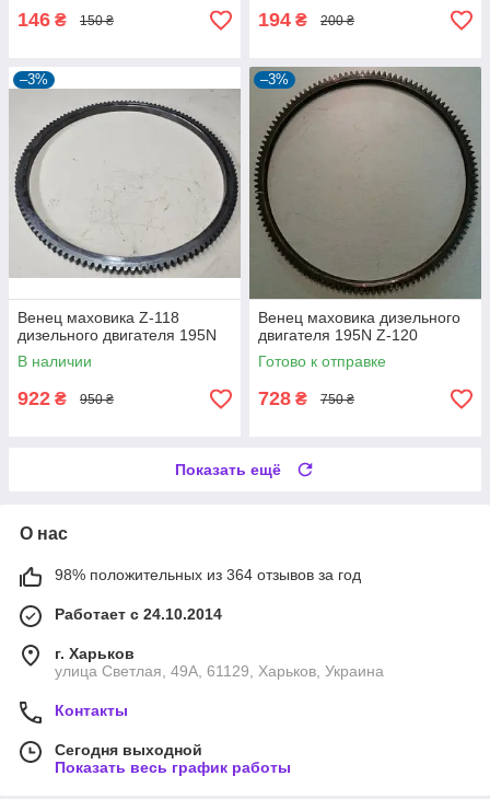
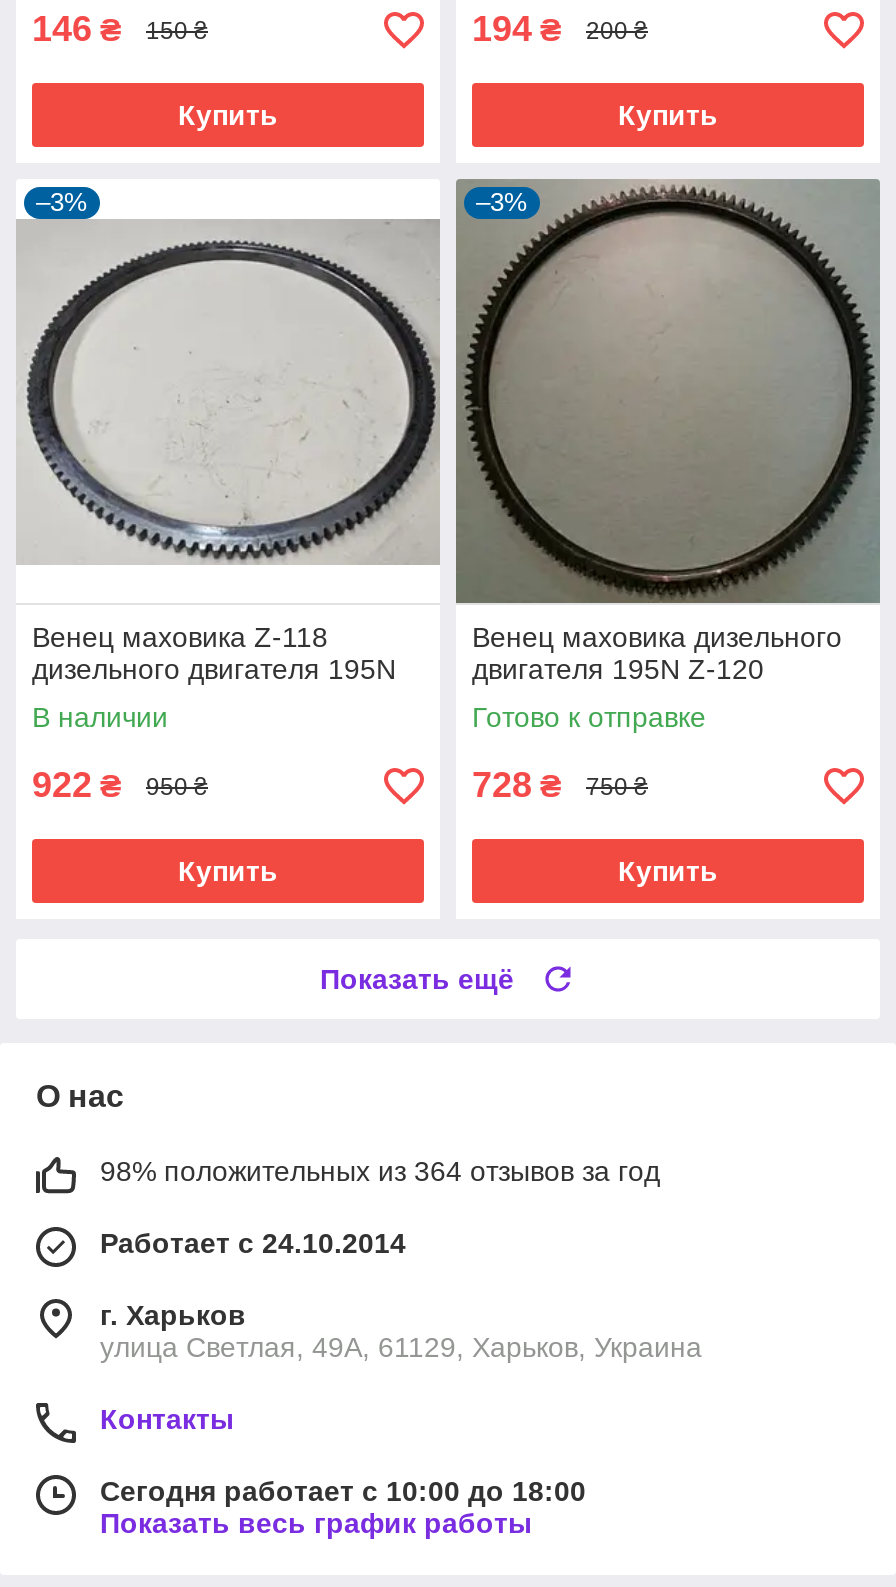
none -> [178,99,278,131] Купить
none -> [618,99,718,131] Купить
none -> [178,855,278,887] Купить
none -> [618,855,718,887] Купить
[55,741,202,759] Сегодня выходной -> [100,1475,586,1507] Сегодня работает с 10:00 до 18:00

